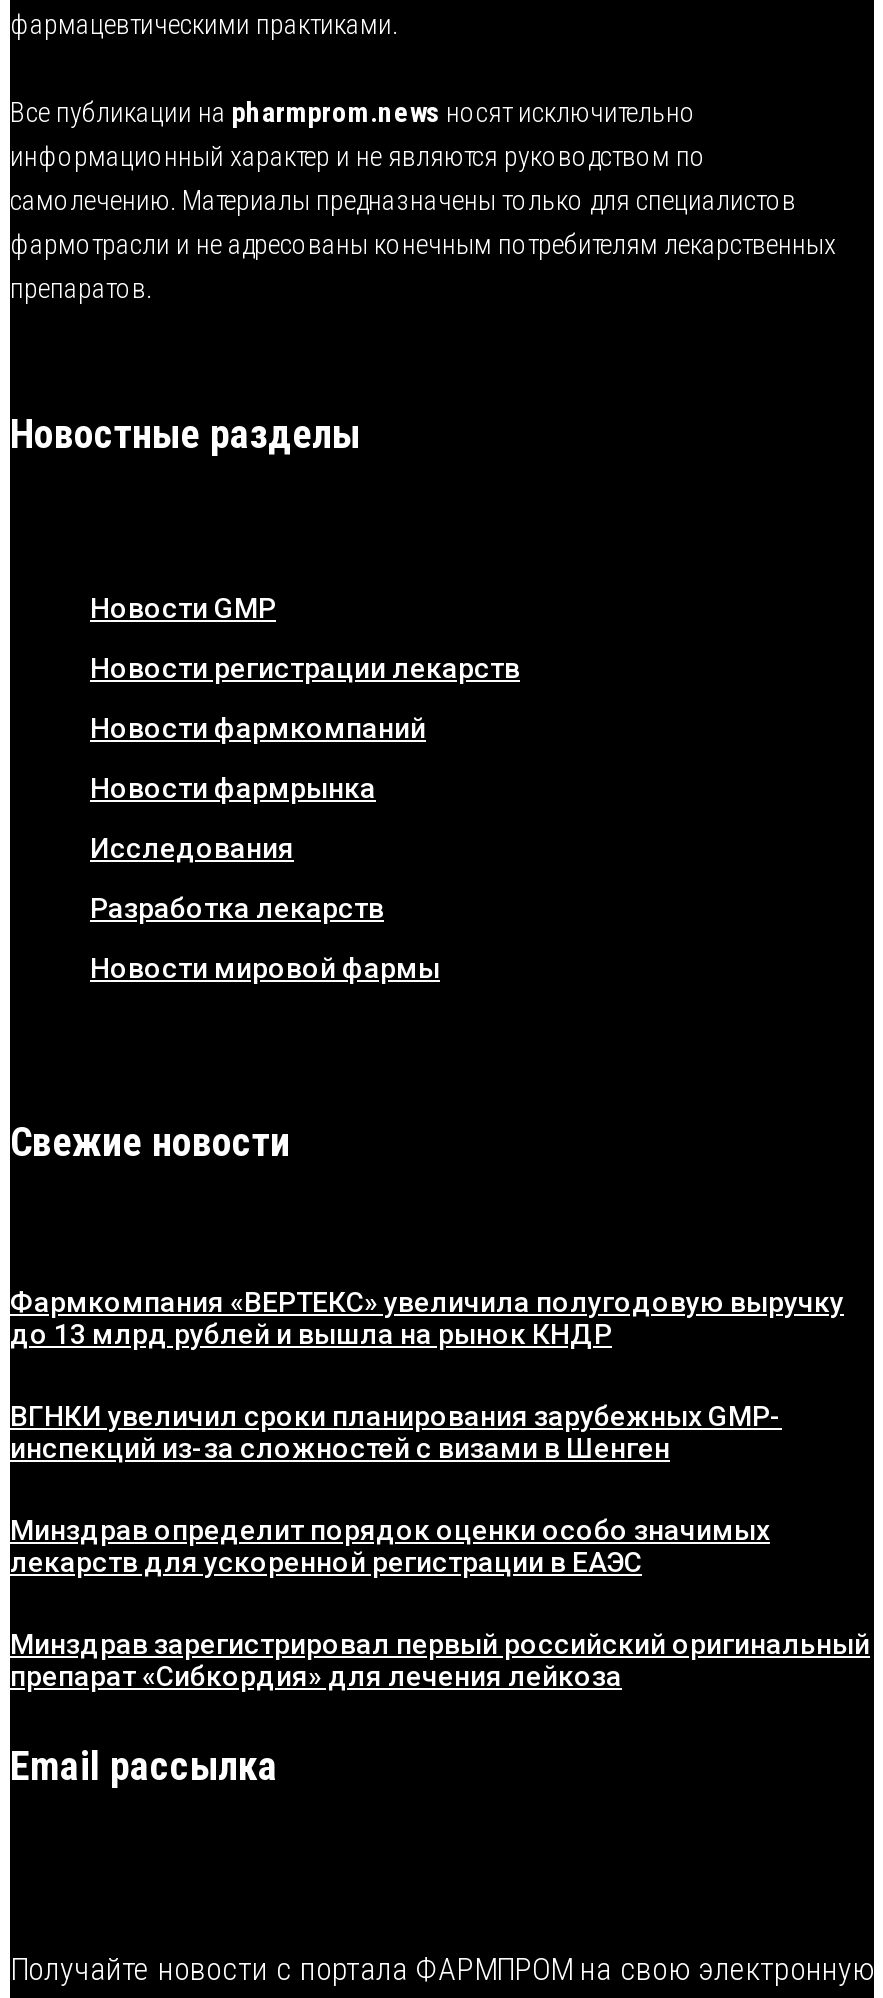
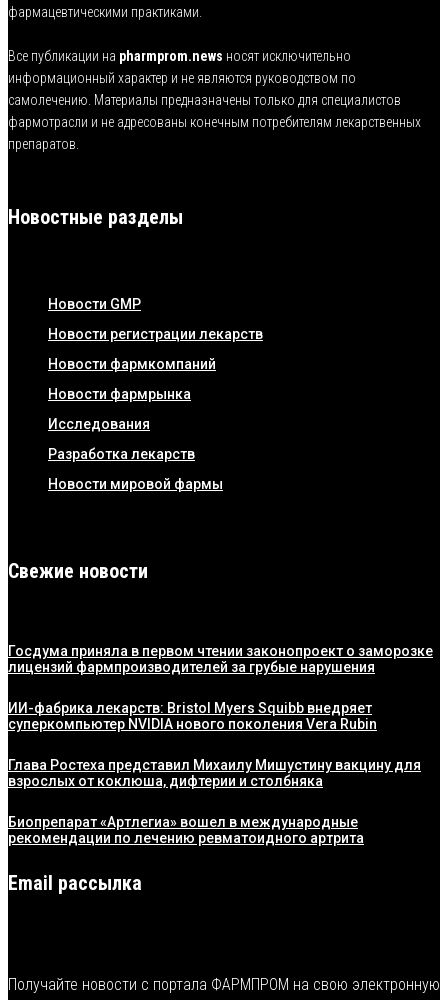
[10,1286,844,1350] Фармкомпания «ВЕРТЕКС» увеличила полугодовую выручку | до 13 млрд рублей и вышла на рынок КНДР -> [8,643,433,675] Госдума приняла в первом чтении законопроект о заморозке | лицензий фармпроизводителей за грубые нарушения
[10,1400,782,1464] ВГНКИ увеличил сроки планирования зарубежных GMP- | инспекций из-за сложностей с визами в Шенген -> [8,700,377,732] ИИ-фабрика лекарств: Bristol Myers Squibb внедряет | суперкомпьютер NVIDIA нового поколения Vera Rubin
[10,1514,770,1578] Минздрав определит порядок оценки особо значимых | лекарств для ускоренной регистрации в ЕАЭС -> [8,757,421,789] Глава Ростеха представил Михаилу Мишустину вакцину для | взрослых от коклюша, дифтерии и столбняка
[10,1628,870,1692] Минздрав зарегистрировал первый российский оригинальный | препарат «Сибкордия» для лечения лейкоза -> [8,814,364,846] Биопрепарат «Артлегиа» вошел в международные | рекомендации по лечению ревматоидного артрита

